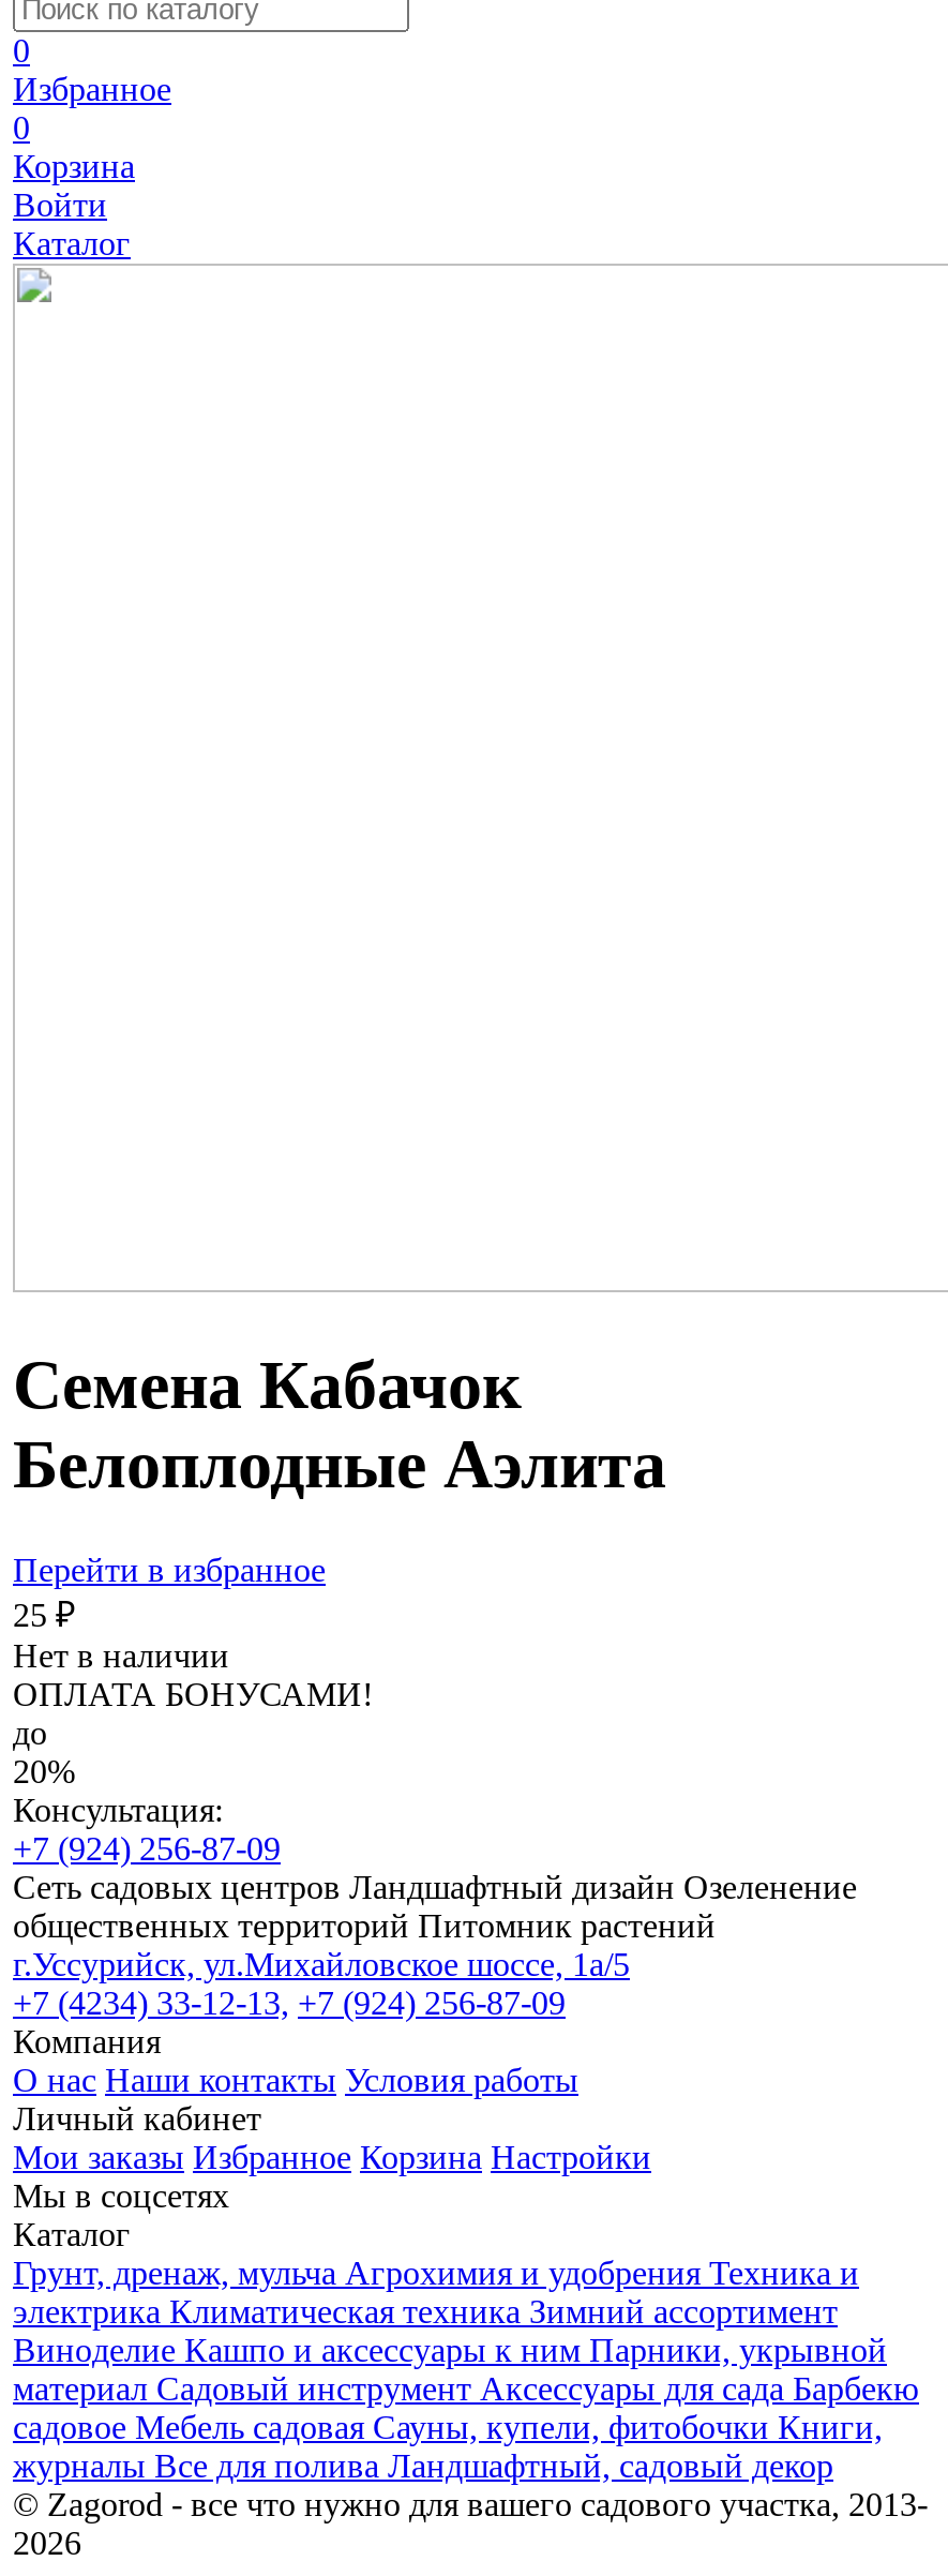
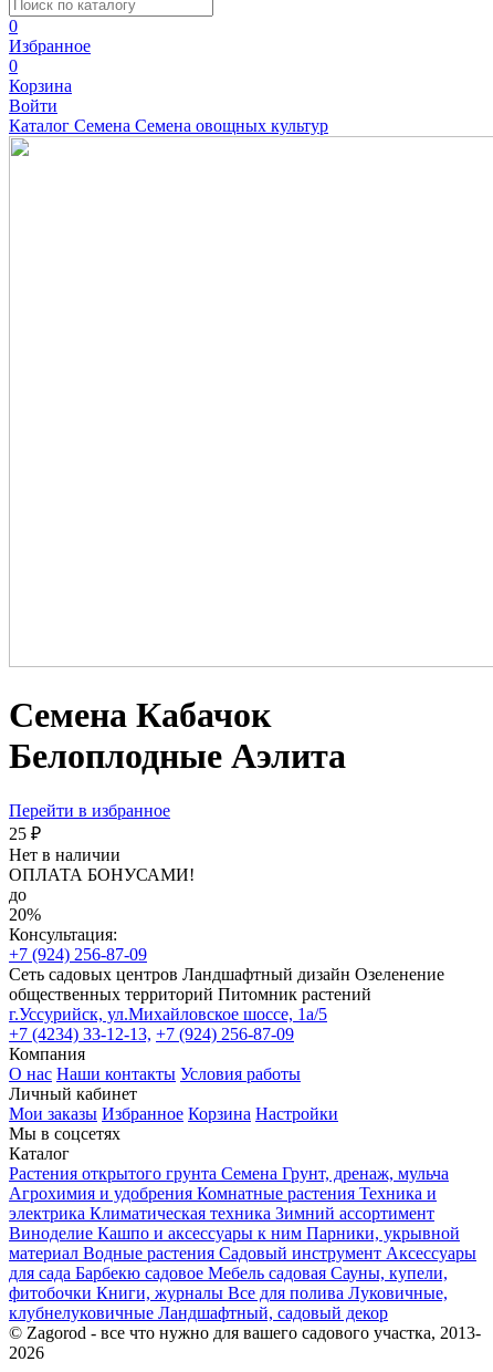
[13,225,131,261] Каталог -> [9,116,328,135] Каталог Семена Семена овощных культур
[13,2254,859,2291] Грунт, дренаж, мульча Агрохимия и удобрения Техника и -> [9,1164,449,1203] Растения открытого грунта Семена Грунт, дренаж, мульча | Агрохимия и удобрения Комнатные растения Техника и
[13,2370,919,2484] материал Садовый инструмент Аксессуары для сада Барбекю | садовое Мебель садоваяСауны, купели, фитобочки Книги, | журналы Все для полива Ландшафтный, садовый декор -> [9,1244,476,1322] материал Водные растенияСадовый инструментАксессуары | для сада Барбекю садовое Мебель садоваяСауны, купели, | фитобочки Книги, журналы Все для полива Луковичные, | клубнелуковичные Ландшафтный, садовый декор

